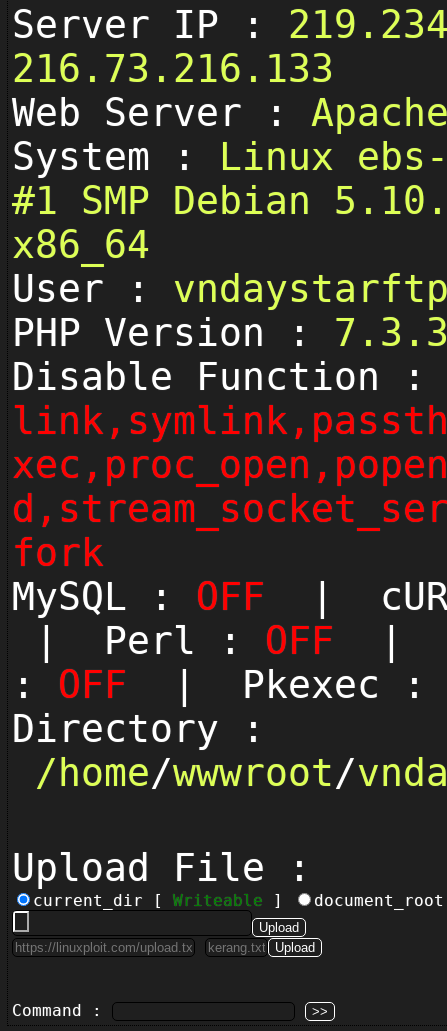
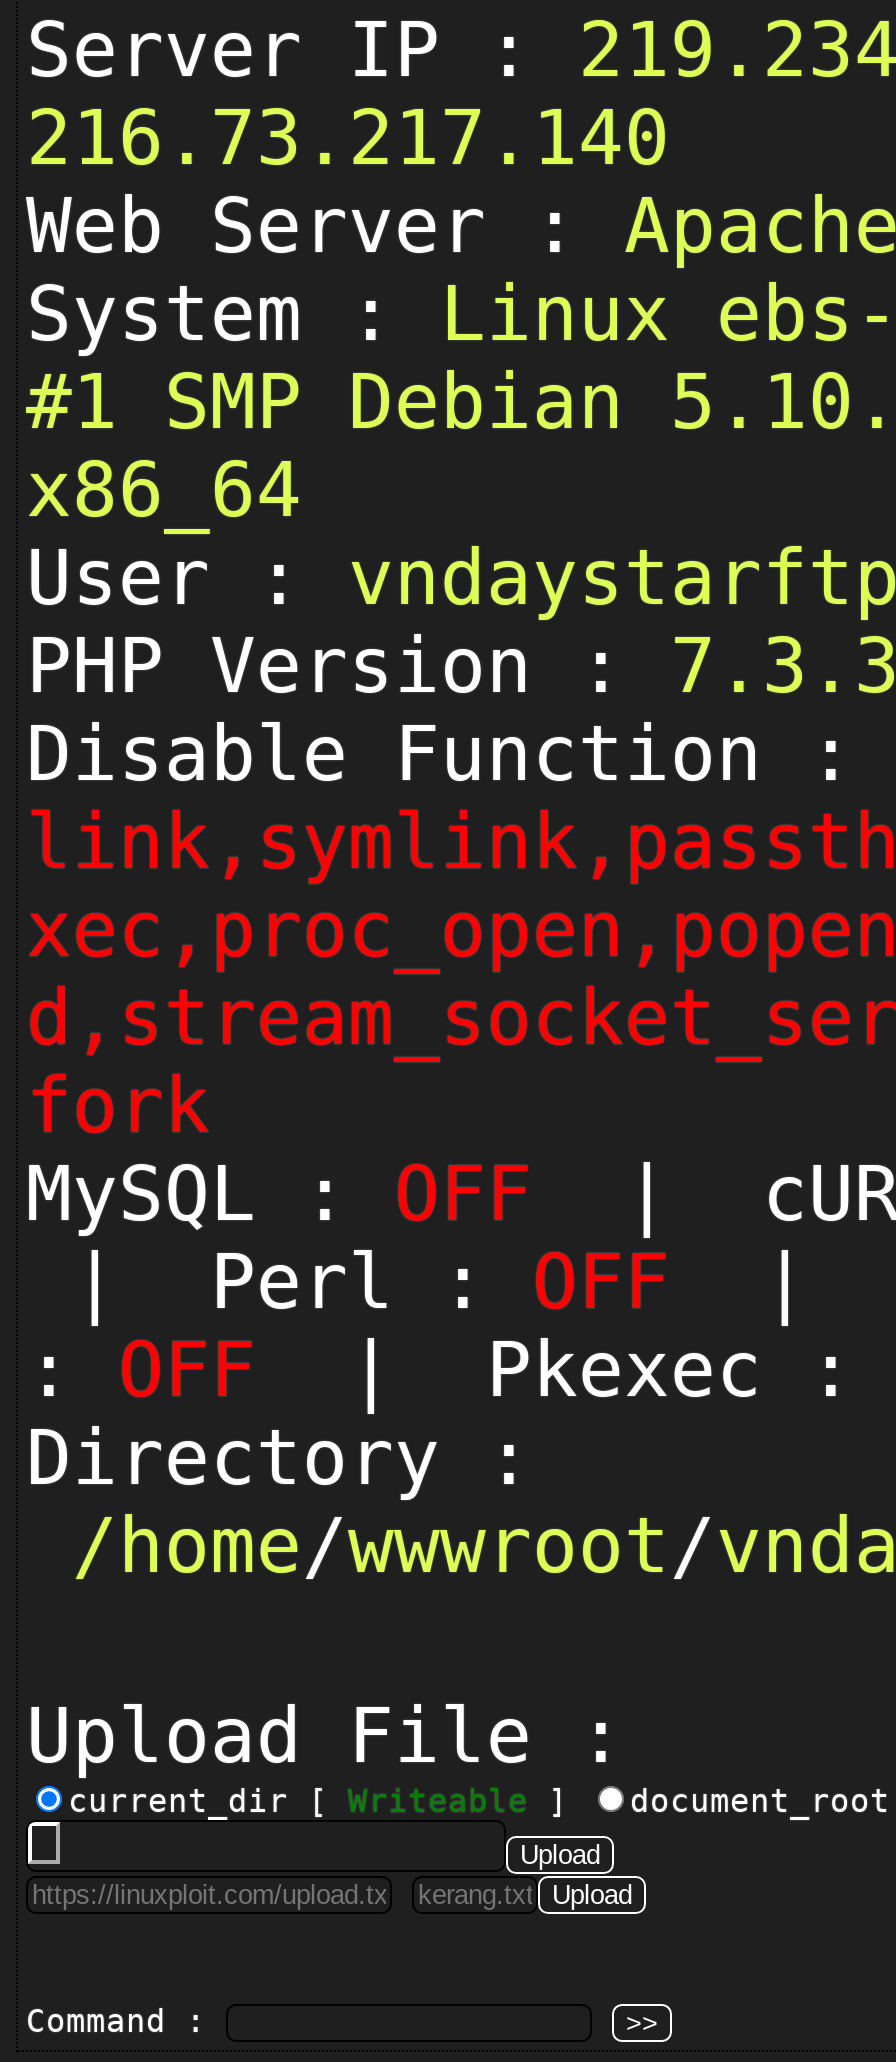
[12,47,334,91] 216.73.216.133 -> [26,94,670,182] 216.73.217.140

